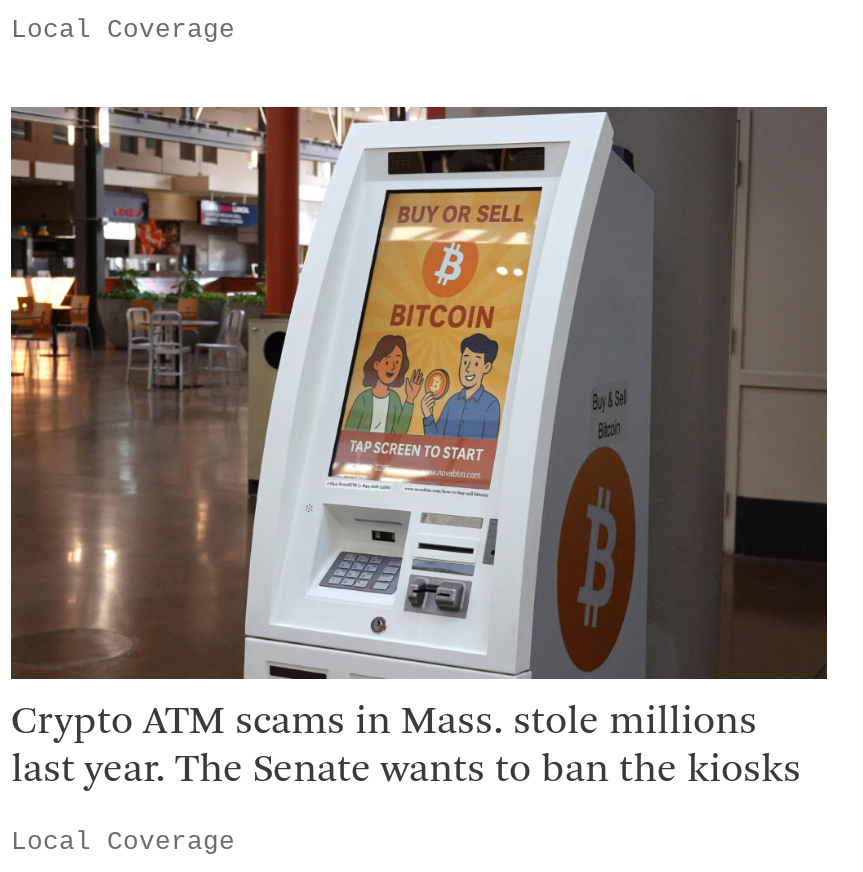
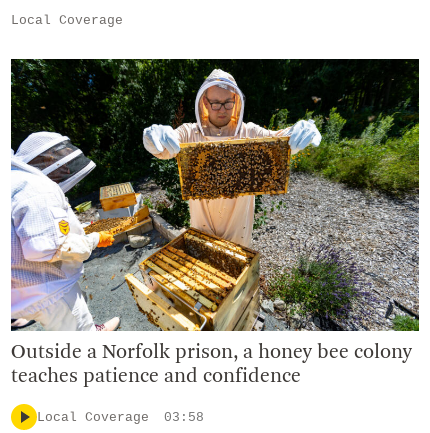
[9,105,827,792] [image] | Crypto ATM scams in Mass. stole millions | last year. The Senate wants to ban the kiosks -> [10,58,419,387] [image] | Outside a Norfolk prison, a honey bee colony | teaches patience and confidence
none -> [164,410,204,425] 03:58

